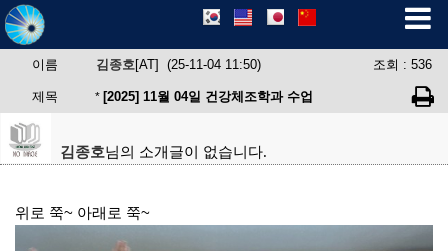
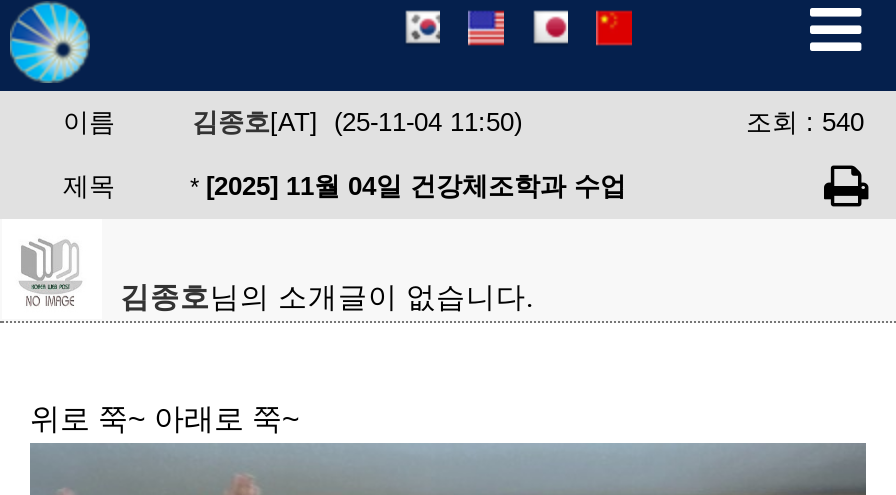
[373,57,440,72] 조회 : 536 -> [746,107,880,137] 조회 : 540

